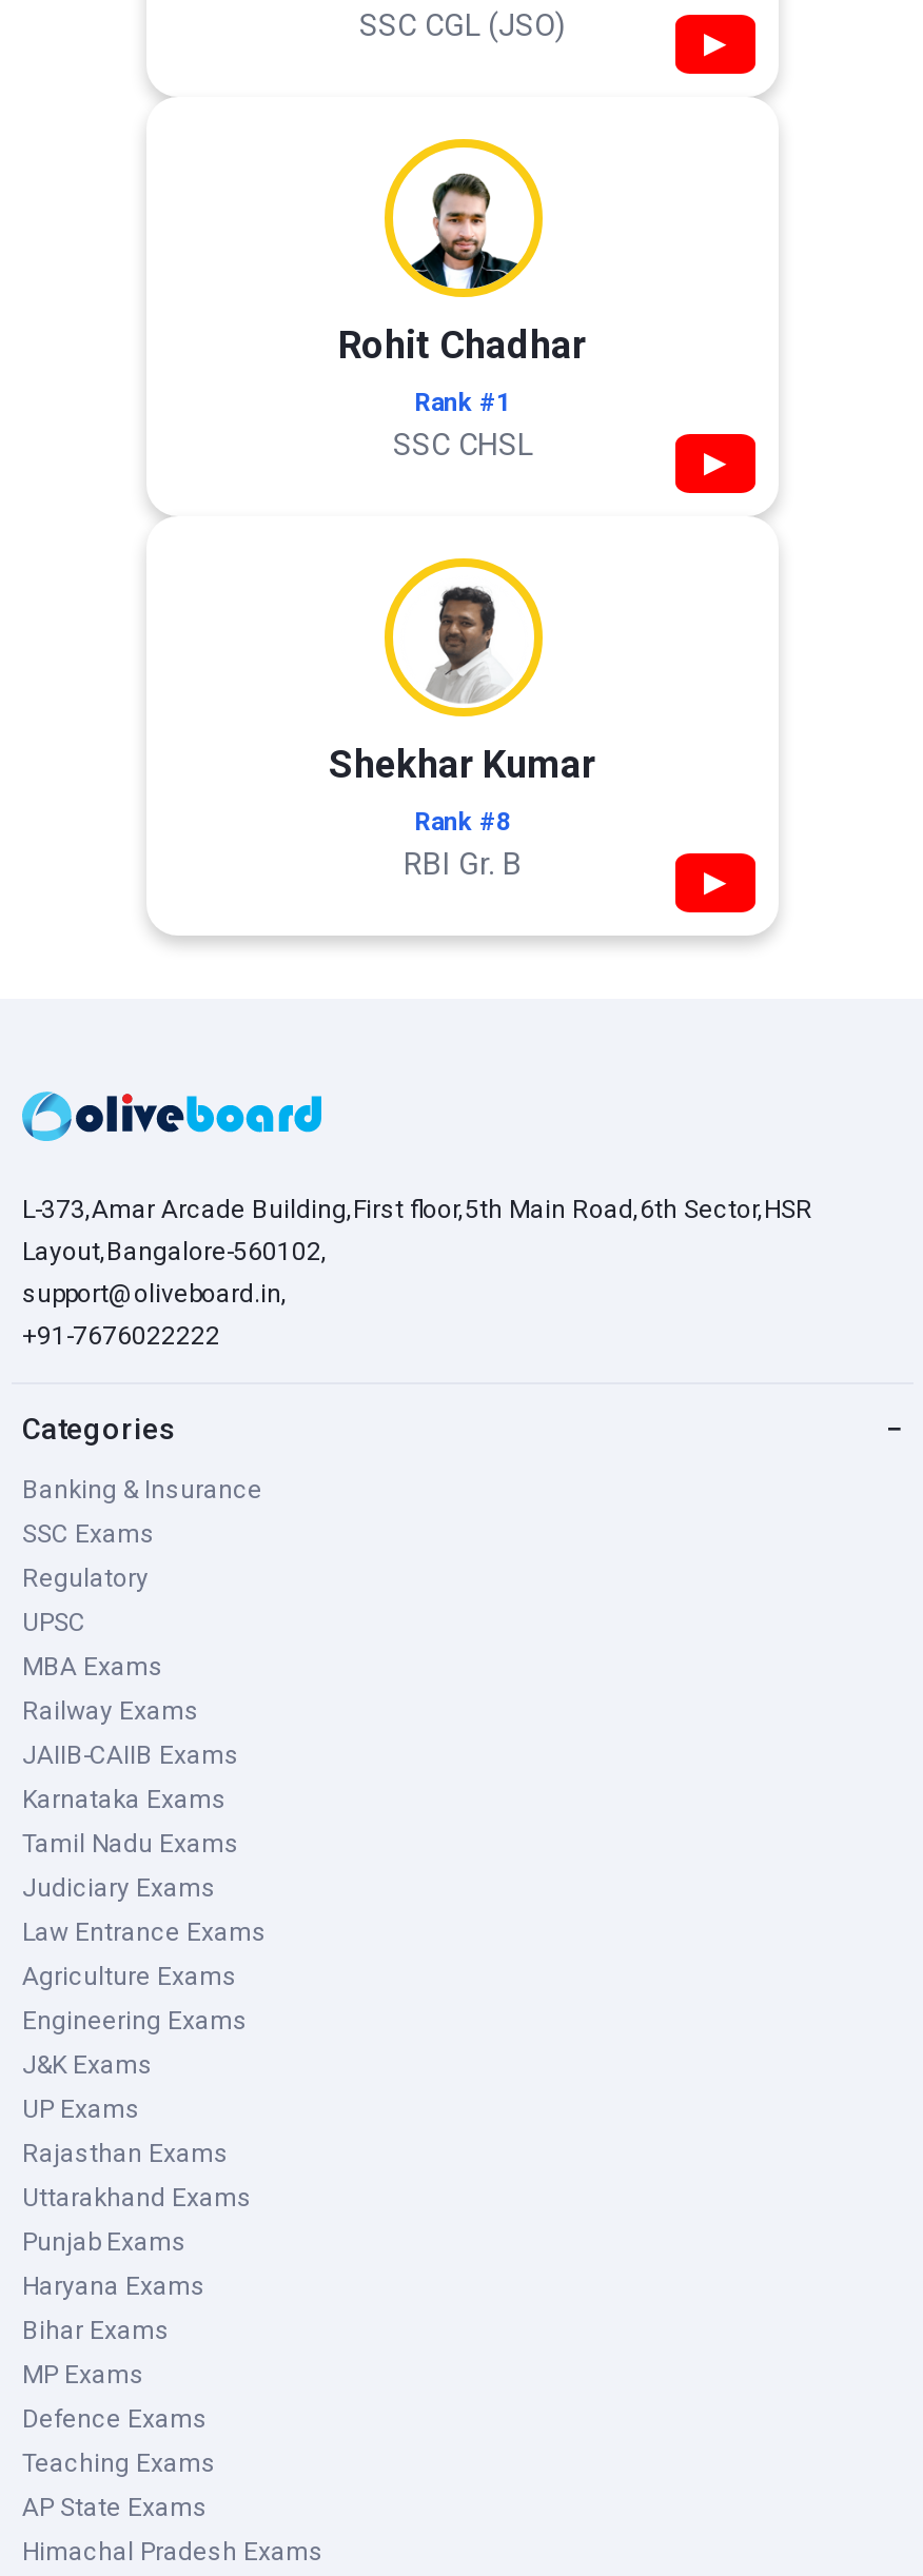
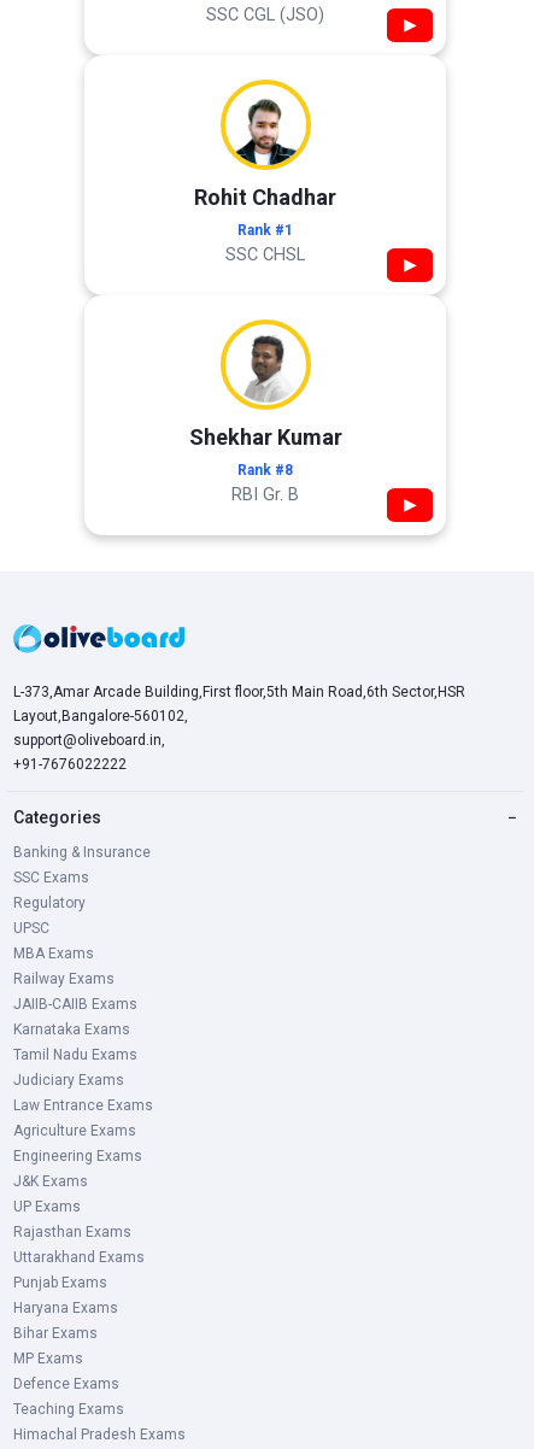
[22,2493,208,2522] AP State Exams -> none

